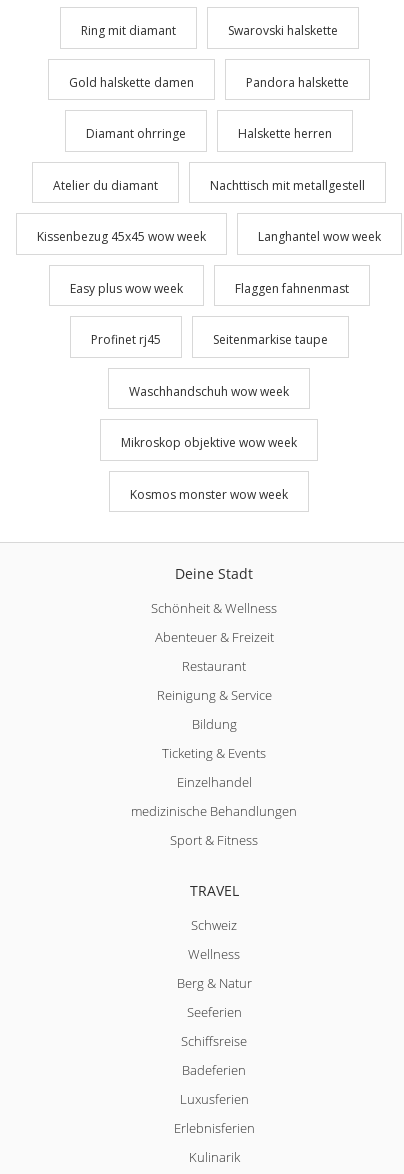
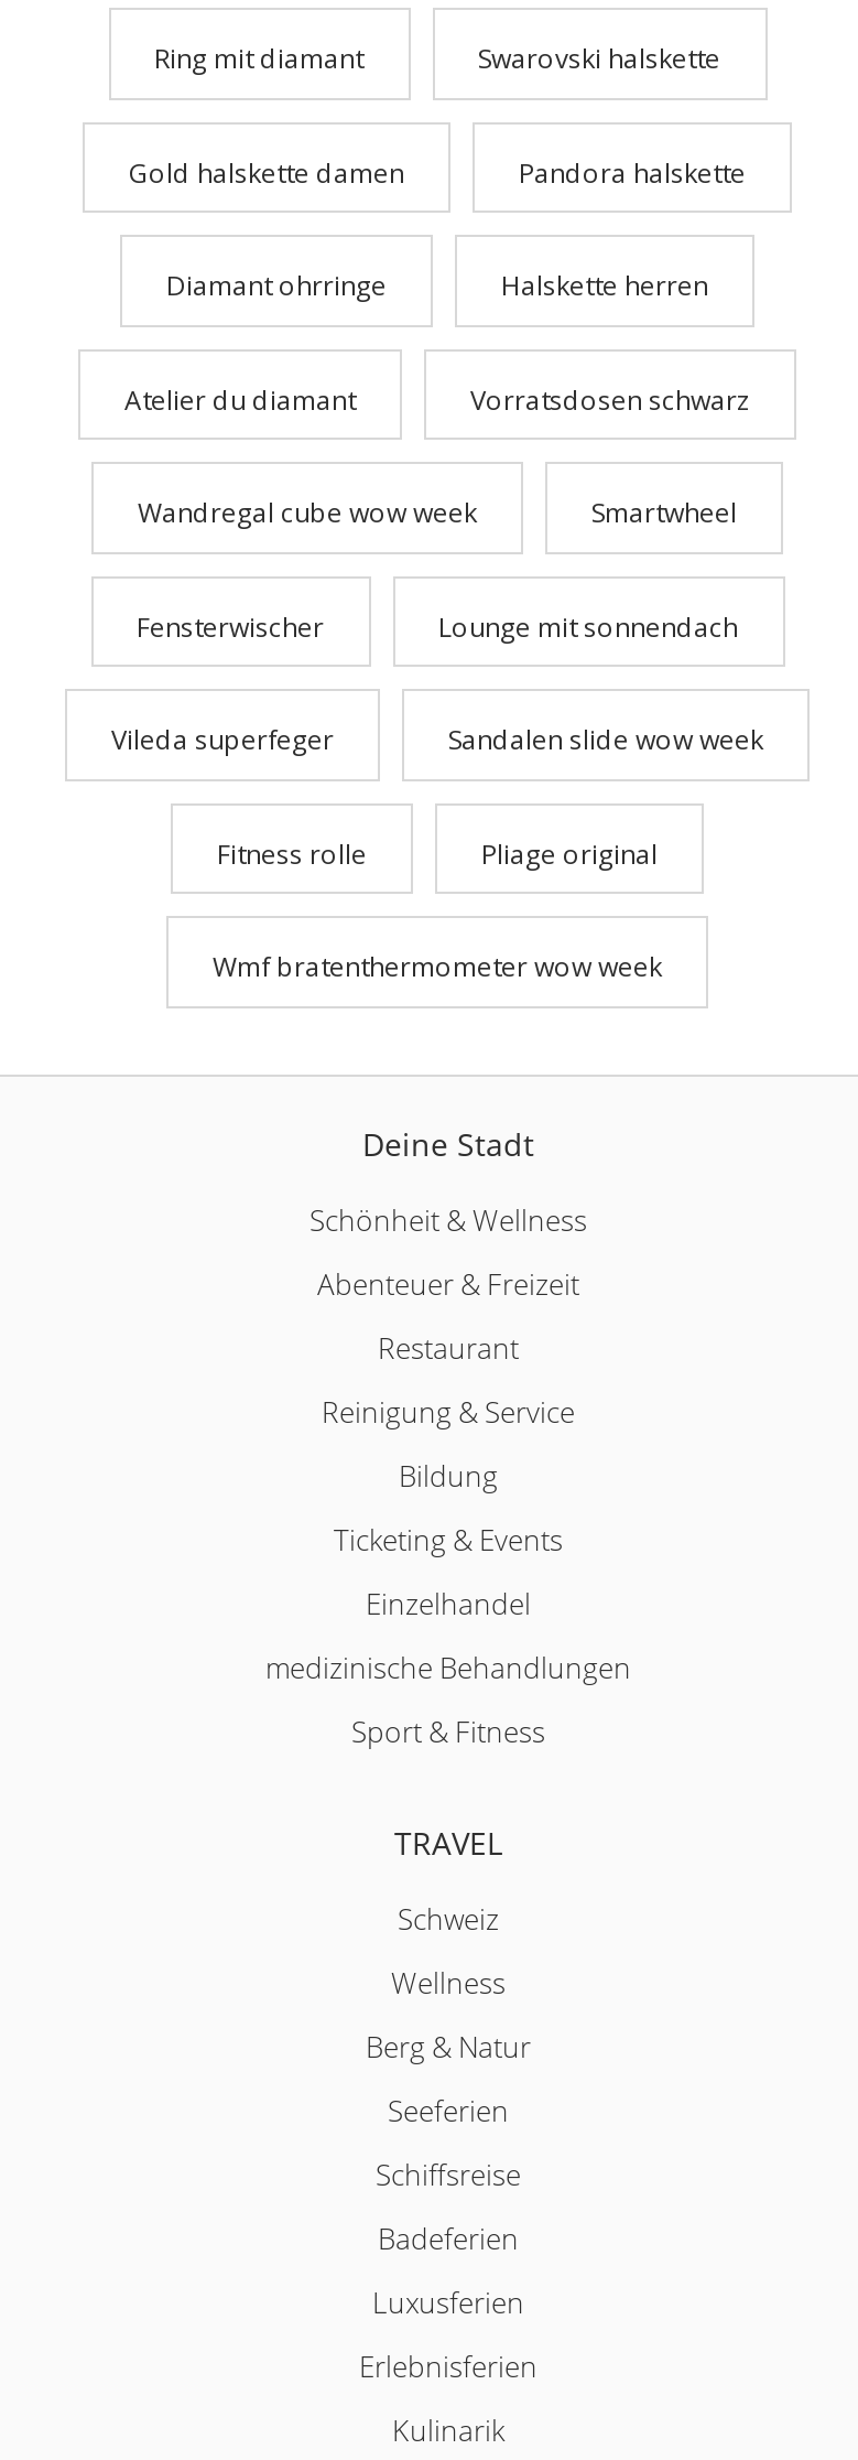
[37,176,381,502] Nachttisch mit metallgestell | Kissenbezug 45x45 wow week | Langhantel wow week | Easy plus wow week | Flaggen fahnenmast | Profinet rj45 | Seitenmarkise taupe | Waschhandschuh wow week | Mikroskop objektive wow week | Kosmos monster wow week -> [111,380,763,985] Vorratsdosen schwarz | Wandregal cube wow week | Smartwheel | Fensterwischer | Lounge mit sonnendach | Vileda superfeger | Sandalen slide wow week | Fitness rolle | Pliage original | Wmf bratenthermometer wow week

